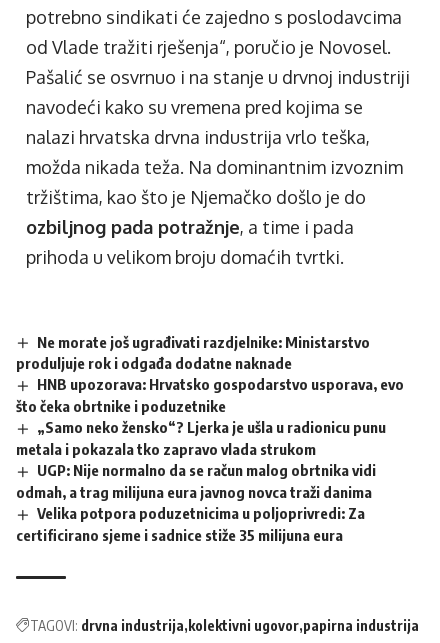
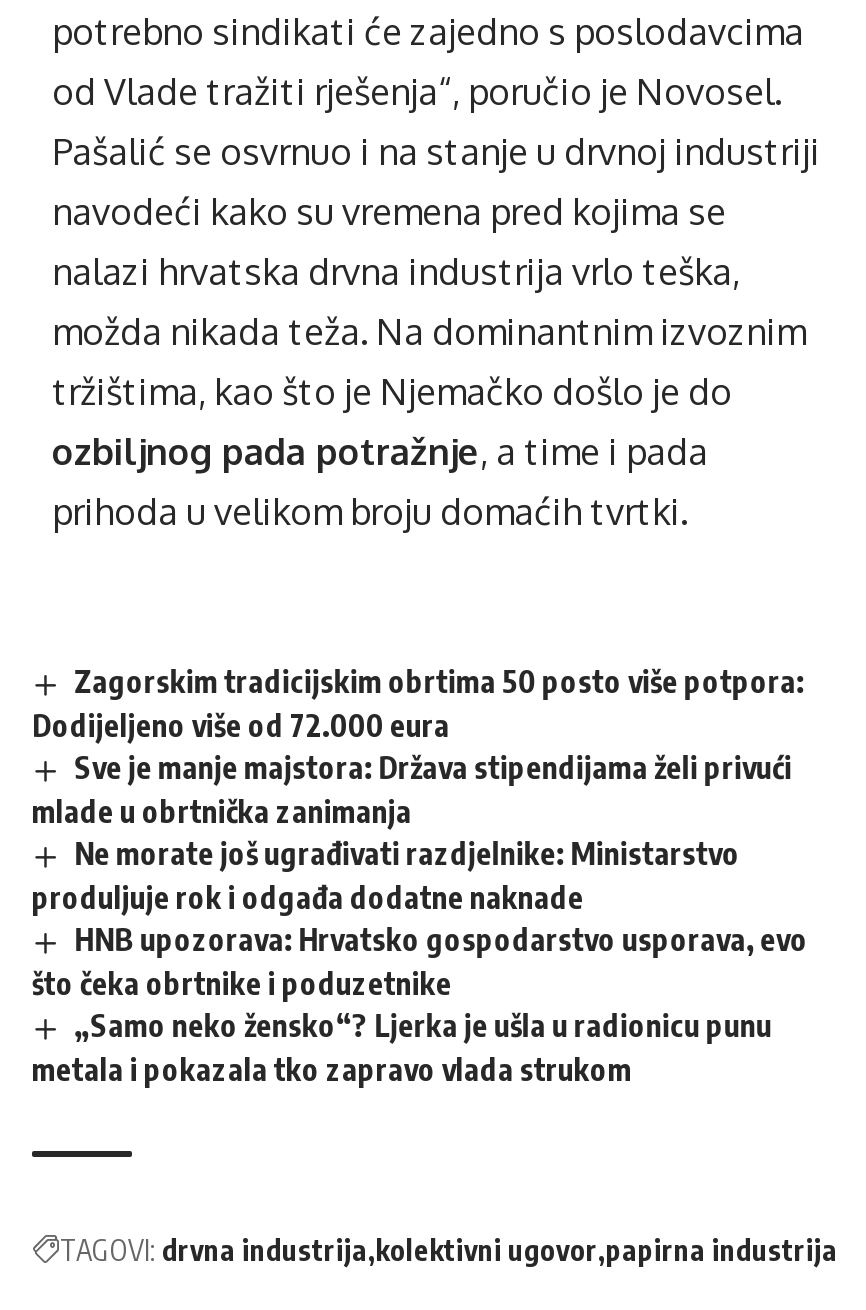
none -> [32,664,804,830] Zagorskim tradicijskim obrtima 50 posto više potpora: | Dodijeljeno više od 72.000 eura | Sve je manje majstora: Država stipendijama želi privući | mlade u obrtnička zanimanja
moved [16,333,404,458] -> [32,836,808,1087]: Ne morate još ugrađivati razdjelnike: Ministarstvo | produljuje rok i odgađa dodatne naknade | HNB upozorava: Hrvatsko gospodarstvo usporava, evo | što čeka obrtnike i poduzetnike | „Samo neko žensko“? Ljerka je ušla u radionicu punu | metala i pokazala tko zapravo vlada strukom
[16,461,376,544] UGP: Nije normalno da se račun malog obrtnika vidi | odmah, a trag milijuna eura javnog novca traži danima | Velika potpora poduzetnicima u poljoprivredi: Za | certificirano sjeme i sadnice stiže 35 milijuna eura -> none

